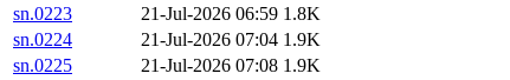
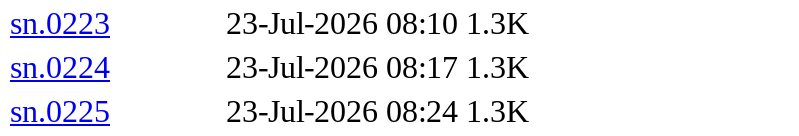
[141,4,321,24] 21-Jul-2026 06:59 1.8K -> [226,7,530,41] 23-Jul-2026 08:10 1.3K
[141,30,321,50] 21-Jul-2026 07:04 1.9K -> [226,51,530,85] 23-Jul-2026 08:17 1.3K
[141,56,321,76] 21-Jul-2026 07:08 1.9K -> [226,95,530,129] 23-Jul-2026 08:24 1.3K

